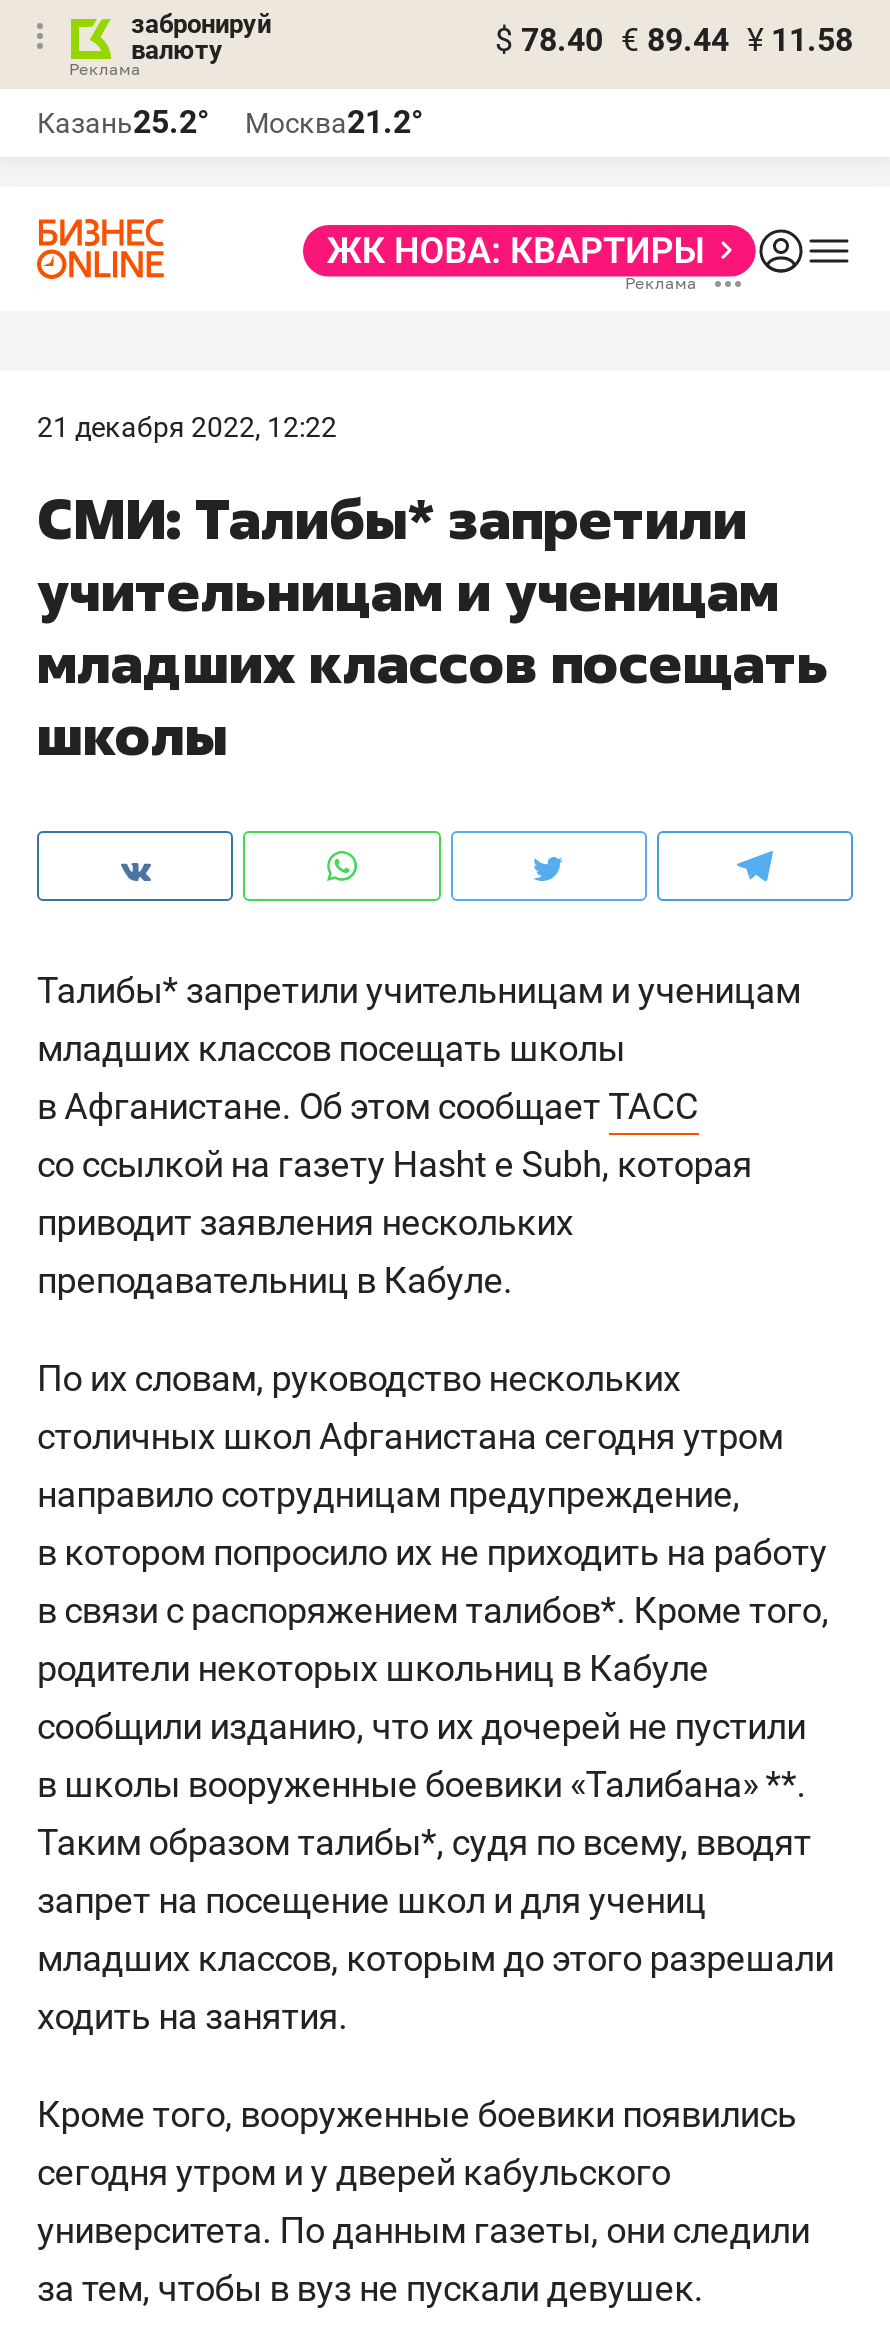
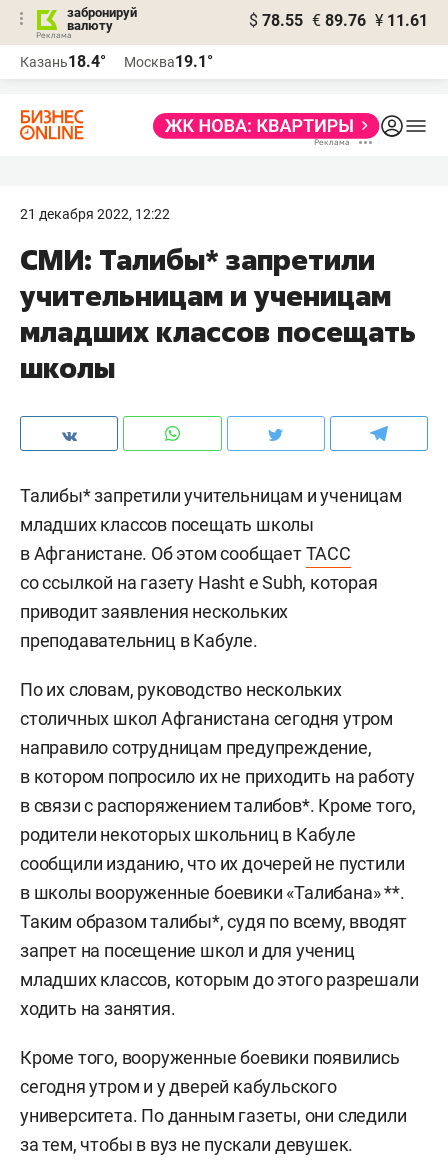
[495,21,853,59] $ 78.40 € 89.44 ¥ 11.58 -> [249,11,428,30] $ 78.55 € 89.76 ¥ 11.61
[37,103,209,141] Казань25.2° -> [20,52,106,71] Казань18.4°
[245,103,423,141] Москва21.2° -> [124,52,213,71] Москва19.1°

